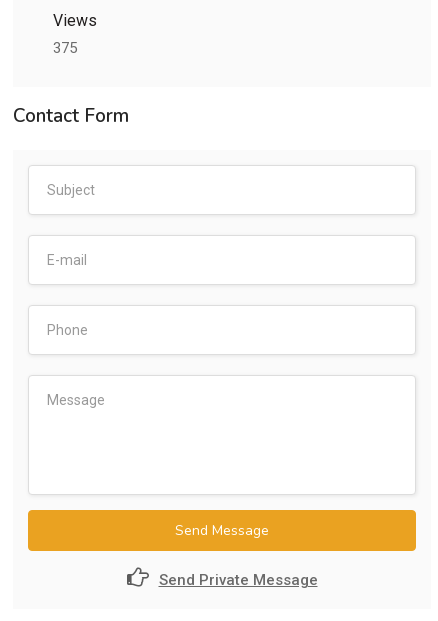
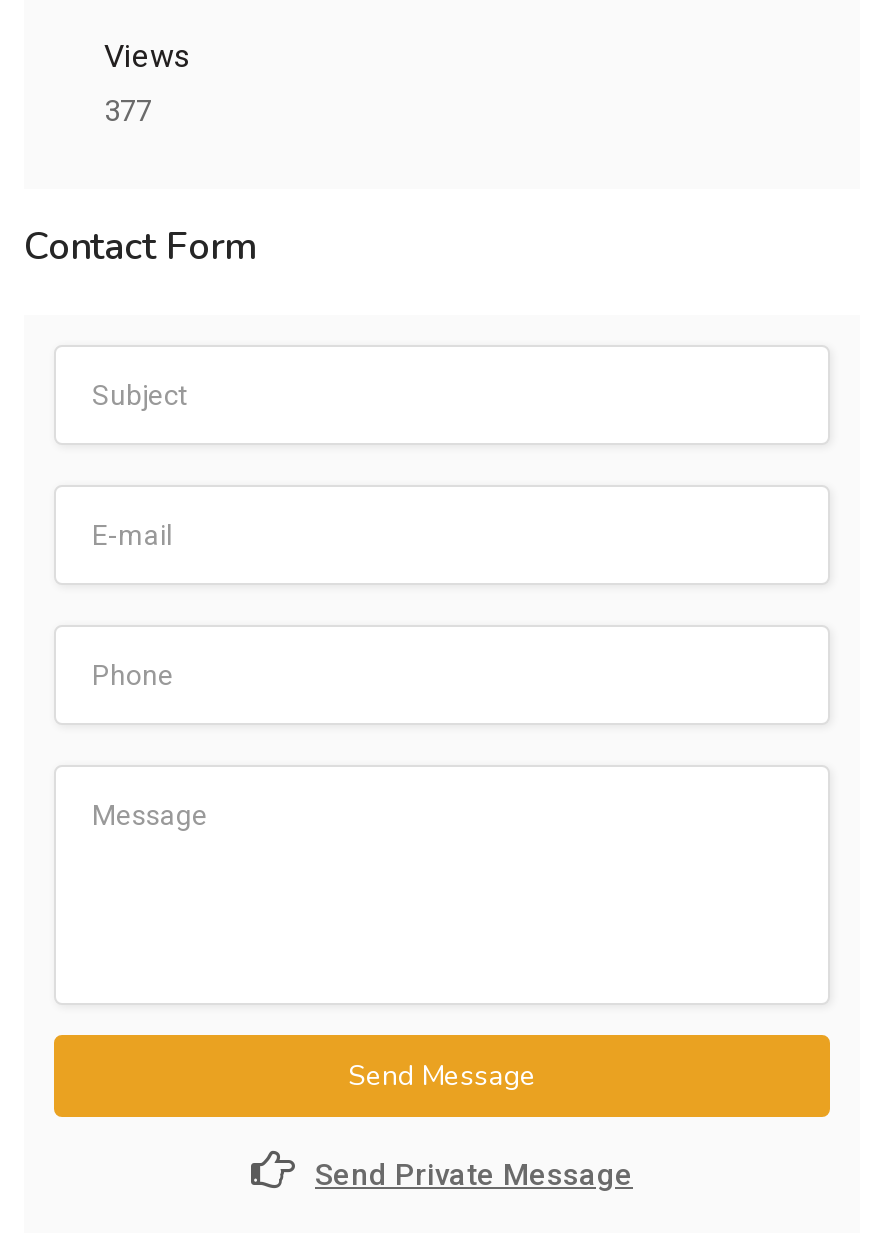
[53,39,77,57] 375 -> [104,93,152,129] 377

